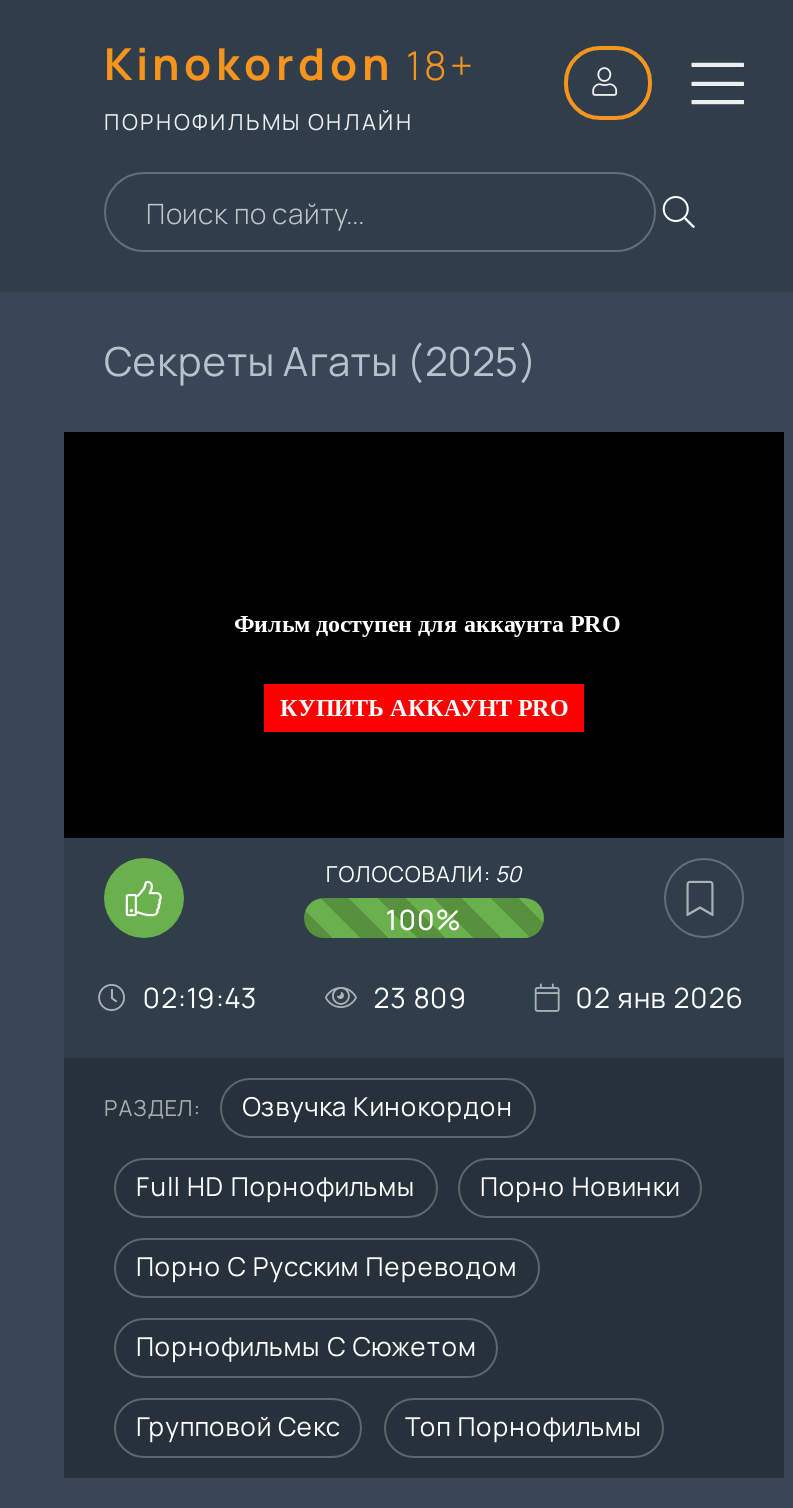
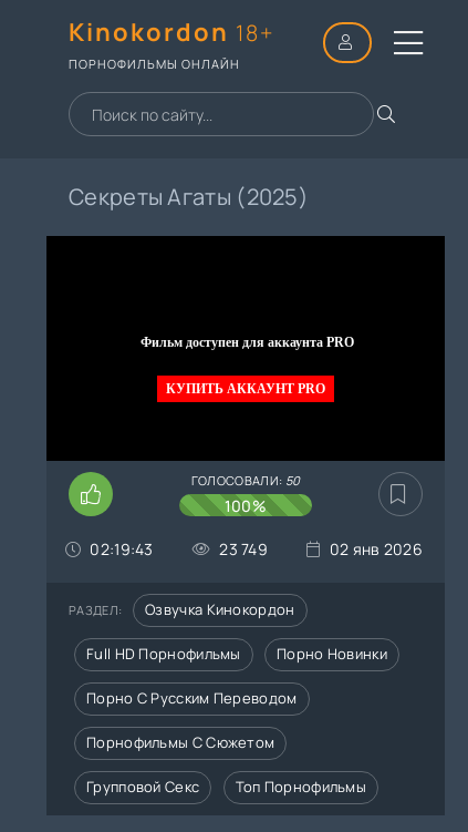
[374,978,467,1016] 23 809 -> [219,538,268,559] 23 749

